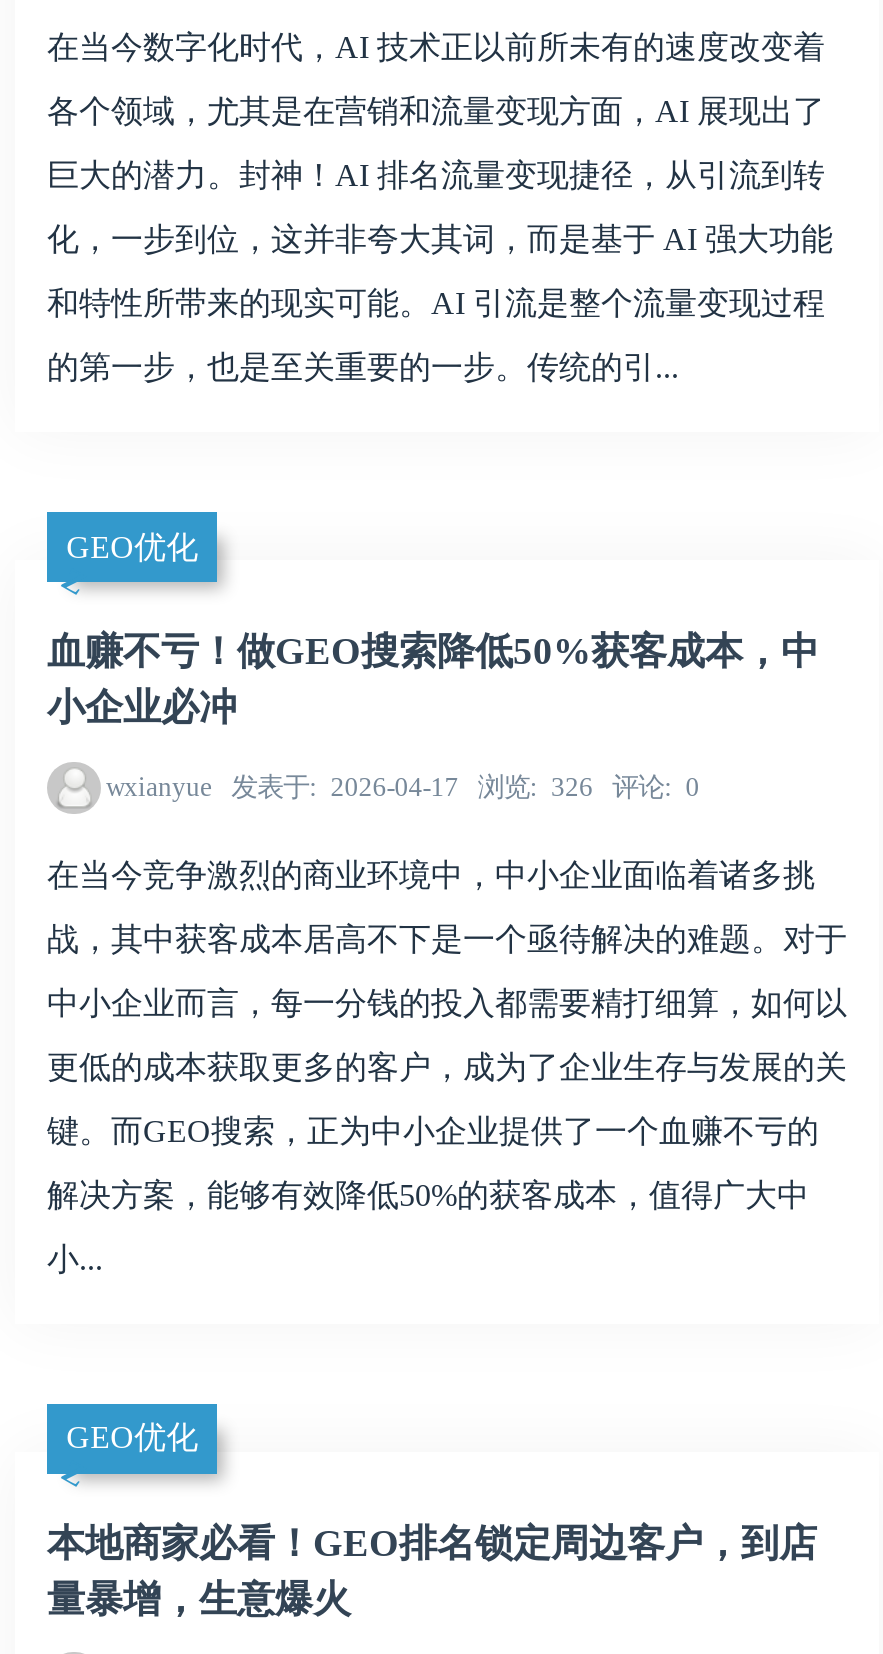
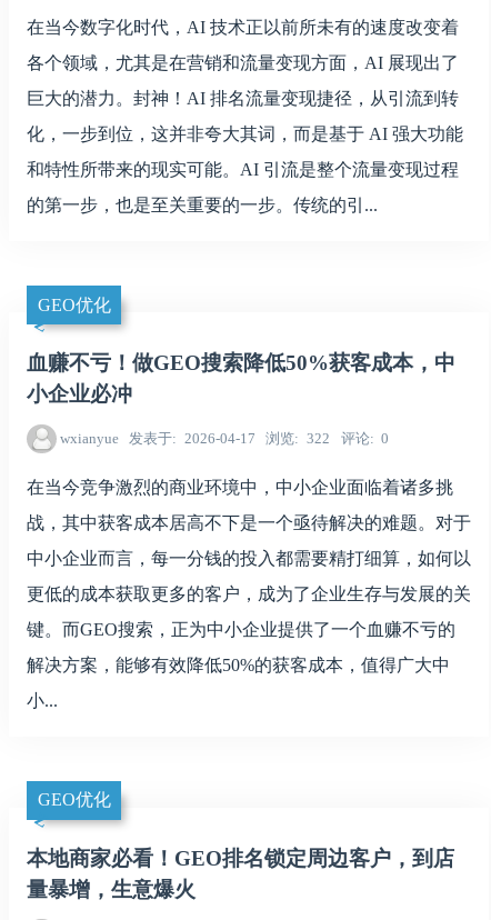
[106,773,700,803] wxianyue 发表于 2026-04-17 浏览 326 评论 0 -> [59,430,389,447] wxianyue 发表于 2026-04-17 浏览 322 评论 0

